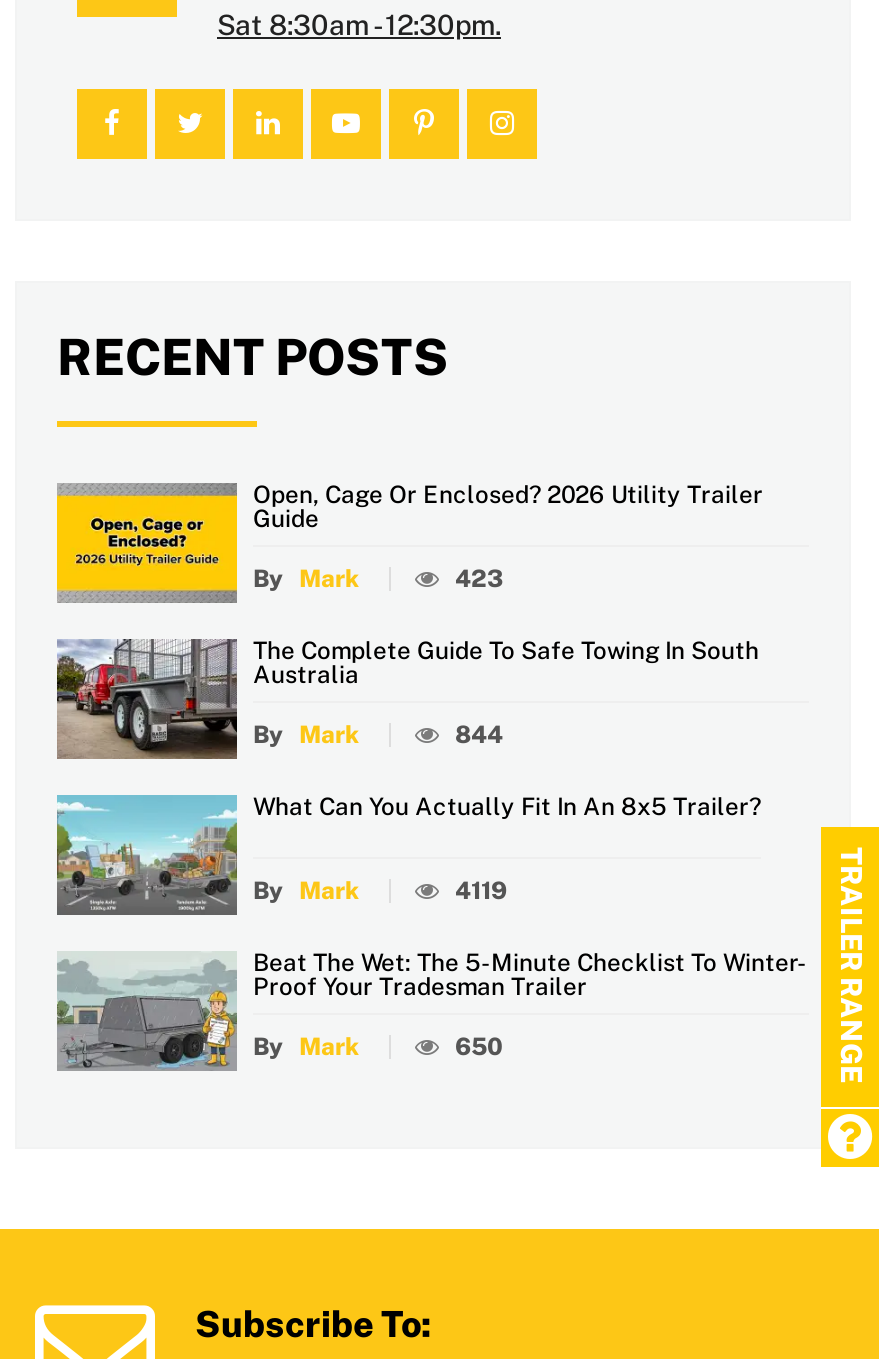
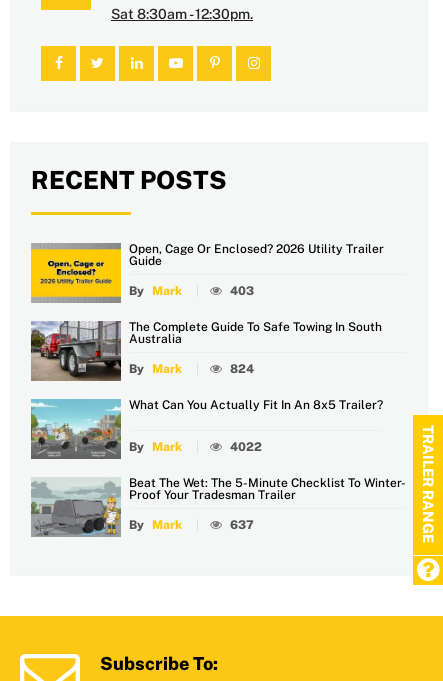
[449,565,503,593] 423 -> [227,284,254,298] 403
[449,721,503,749] 844 -> [227,362,254,376] 824
[449,877,507,905] 4119 -> [227,440,262,454] 4022
[449,1033,503,1061] 650 -> [227,518,254,532] 637

